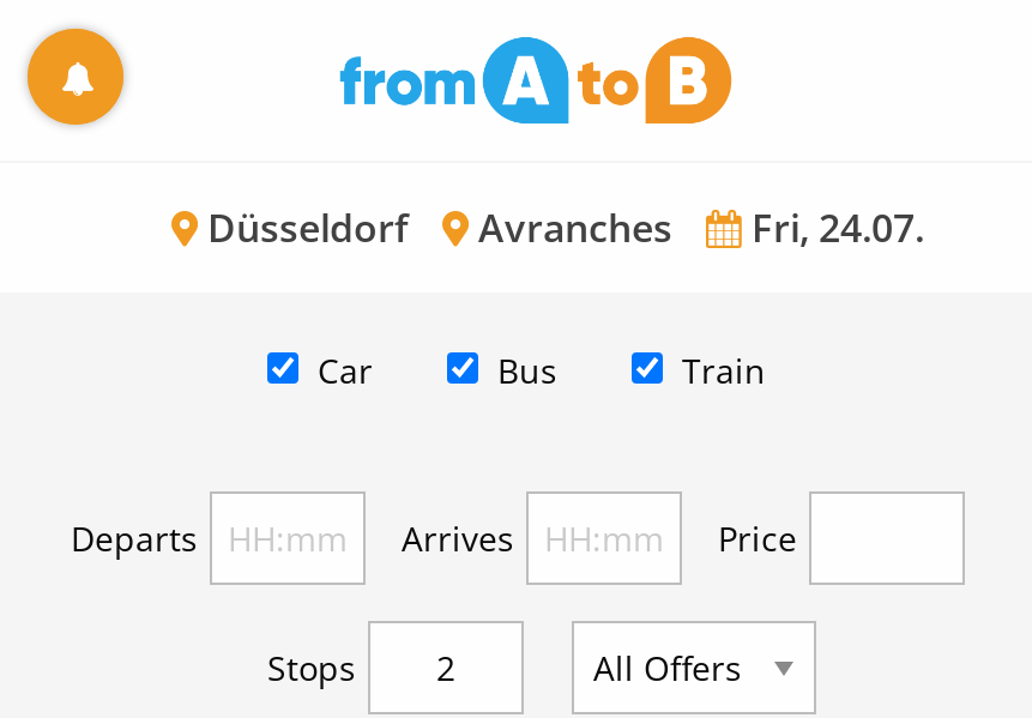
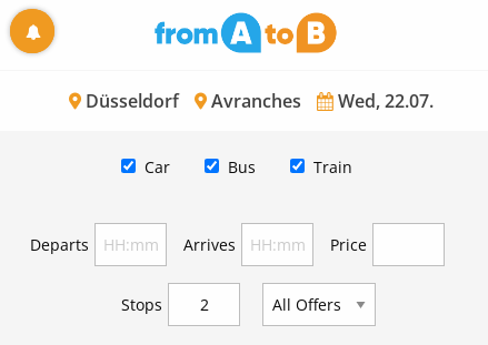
[198,200,924,253] Düsseldorf Avranches Fri, 24.07. -> [81,88,434,113] Düsseldorf Avranches Wed, 22.07.

